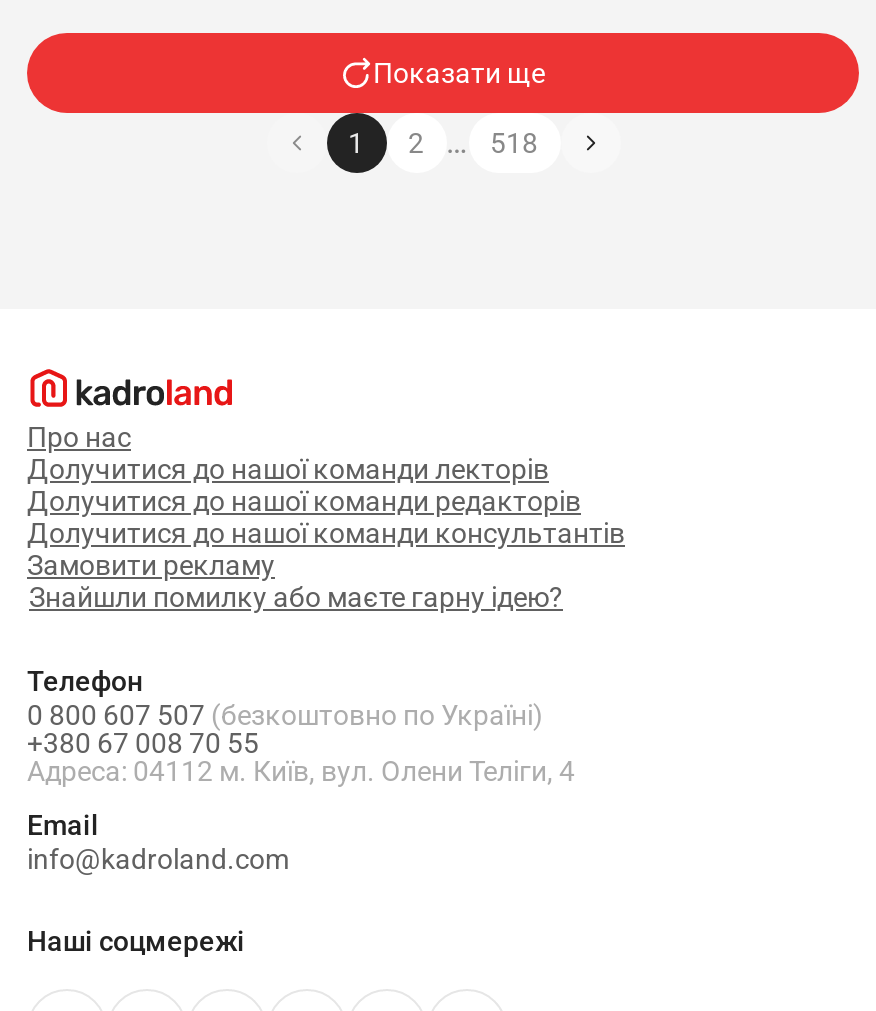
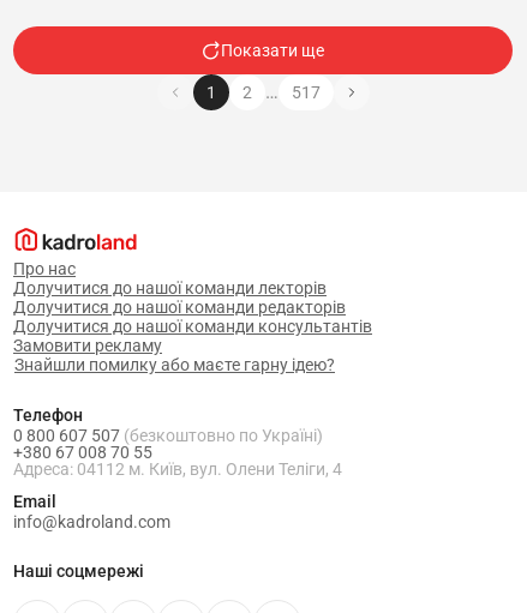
[490,127,538,159] 518 -> [291,83,320,102] 517

